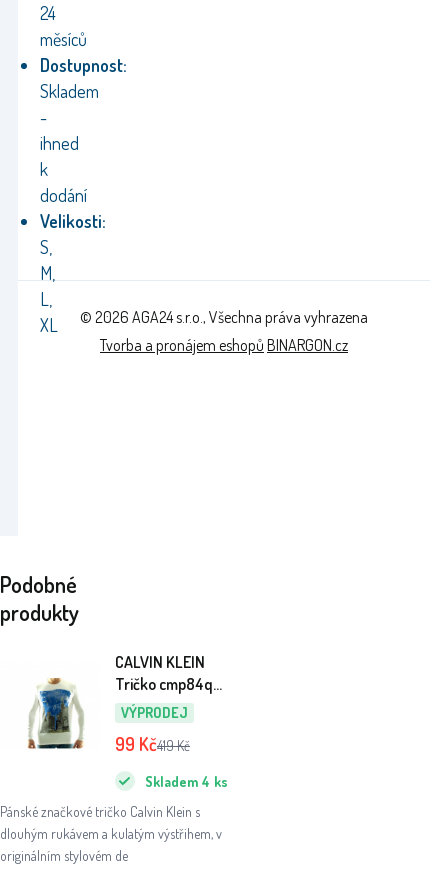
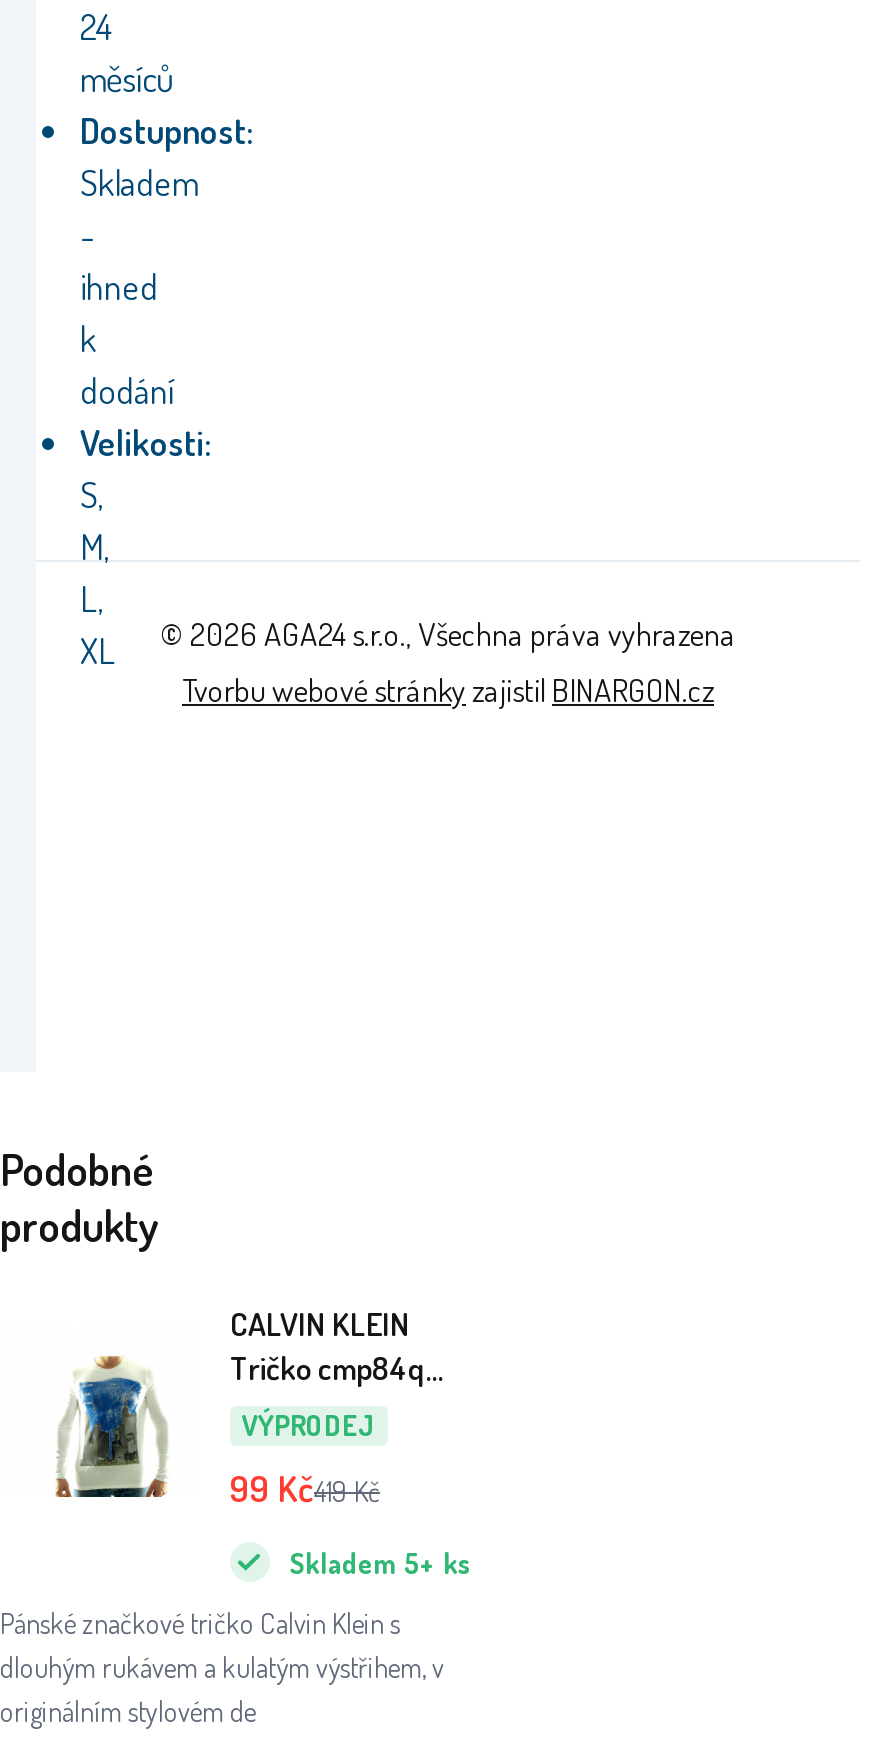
[100,335,348,355] Tvorba a pronájem eshopů BINARGON.cz -> [182,669,714,709] Tvorbu webové stránky zajistil BINARGON.cz
[145,773,228,790] Skladem 4 ks -> [290,1546,472,1580] Skladem 5+ ks

